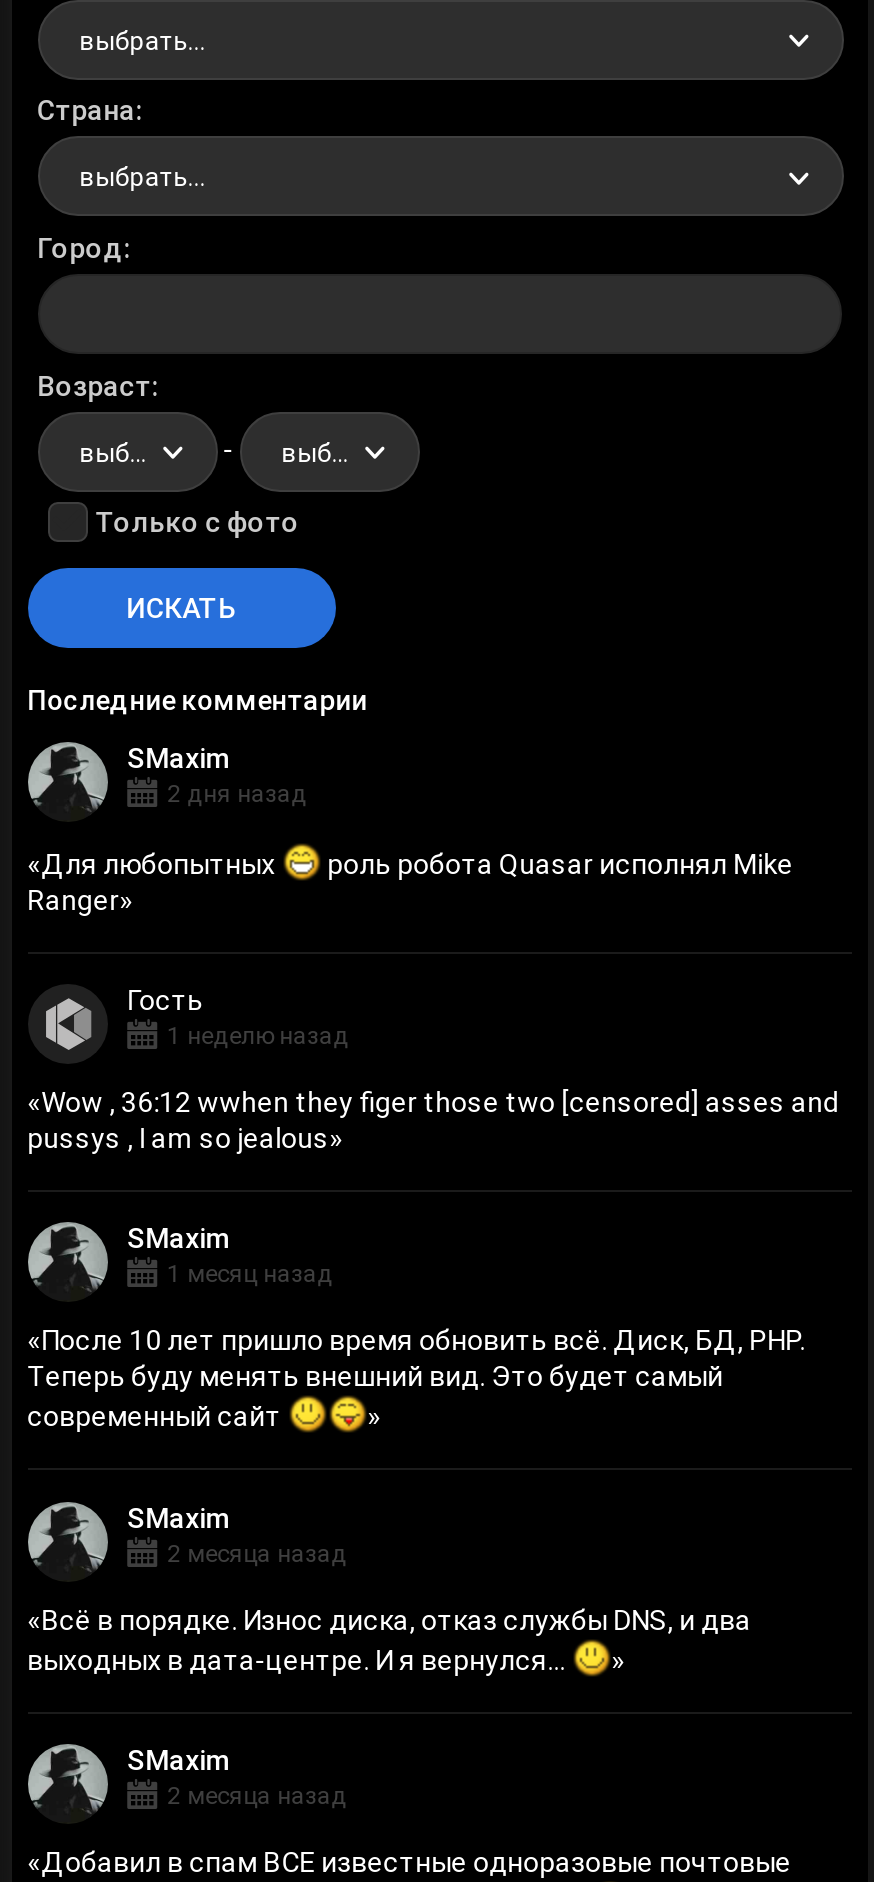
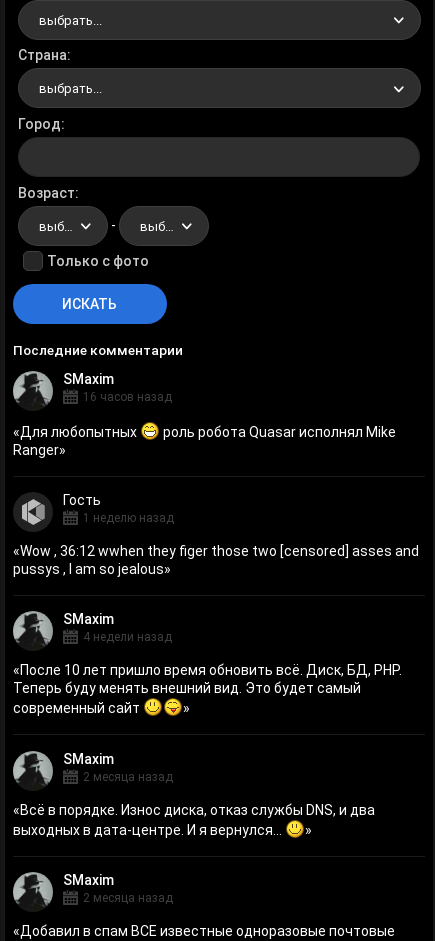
[167,780,307,808] 2 дня назад -> [83,390,172,404] 16 часов назад
[167,1261,333,1289] 1 месяц назад -> [83,630,172,644] 4 недели назад

